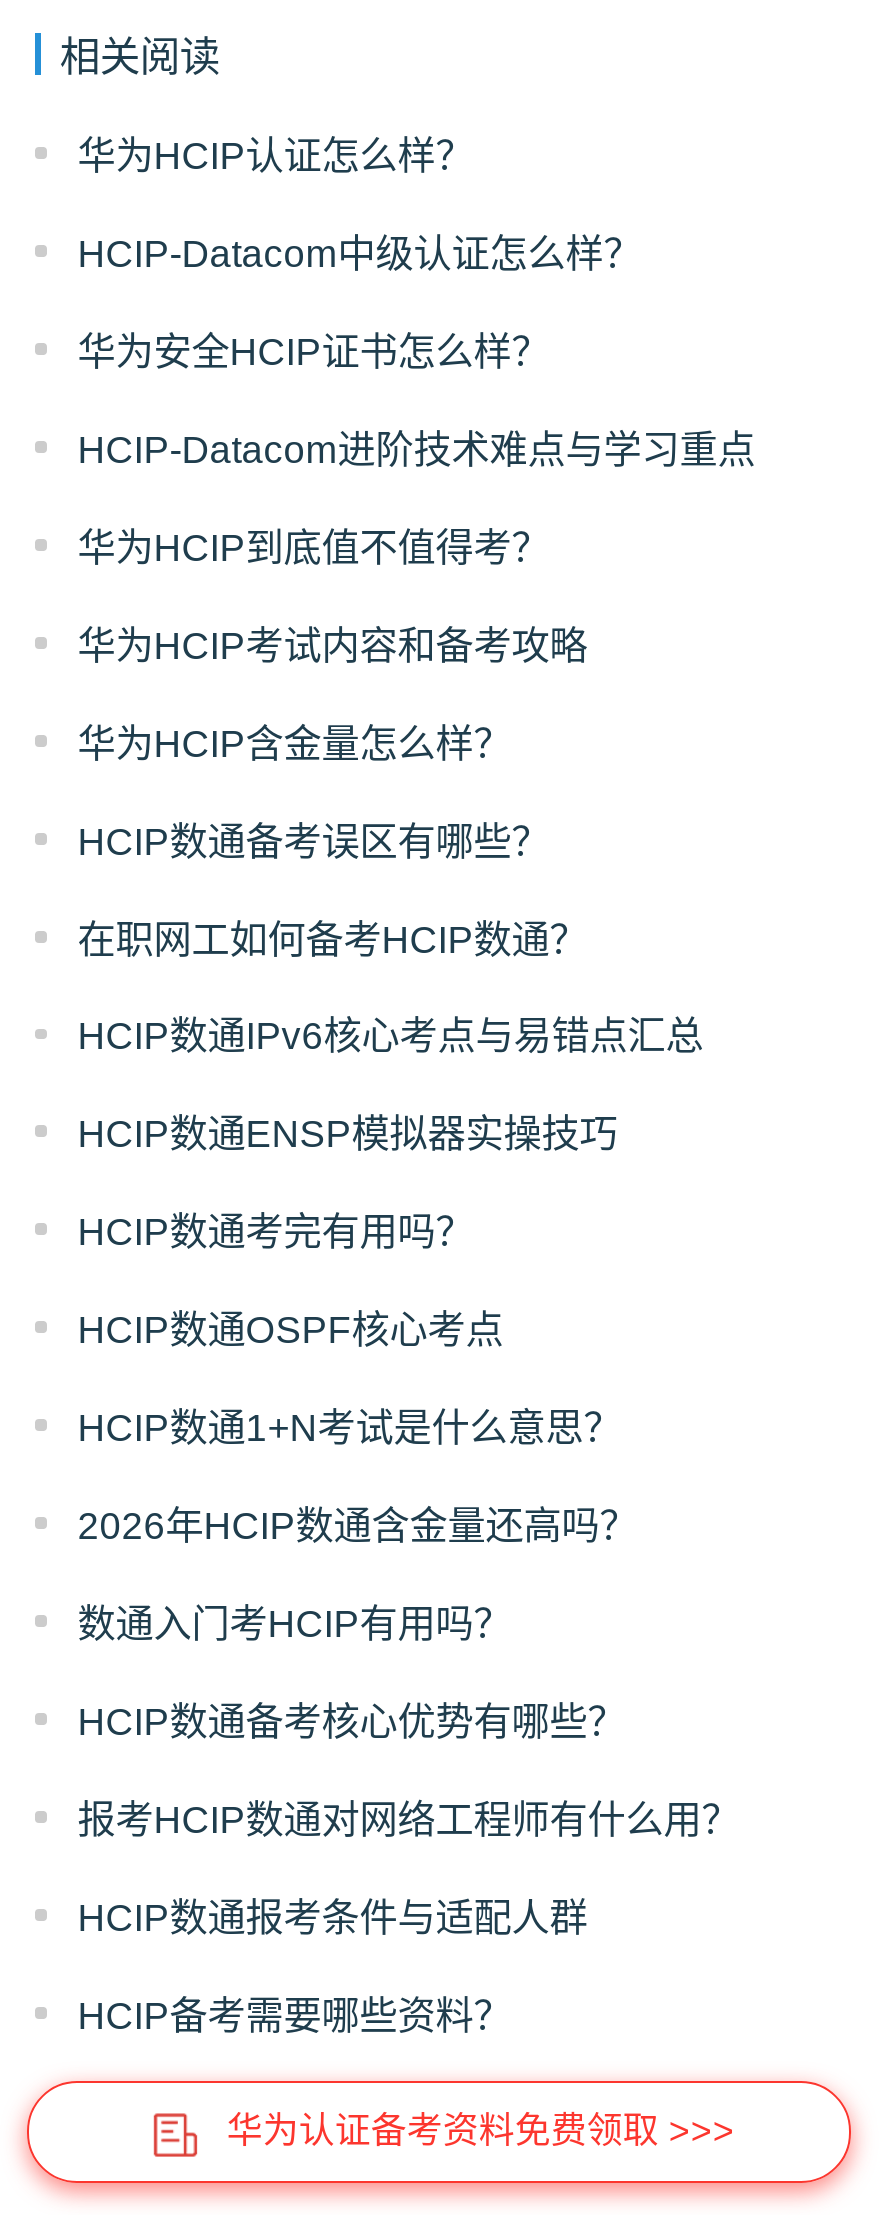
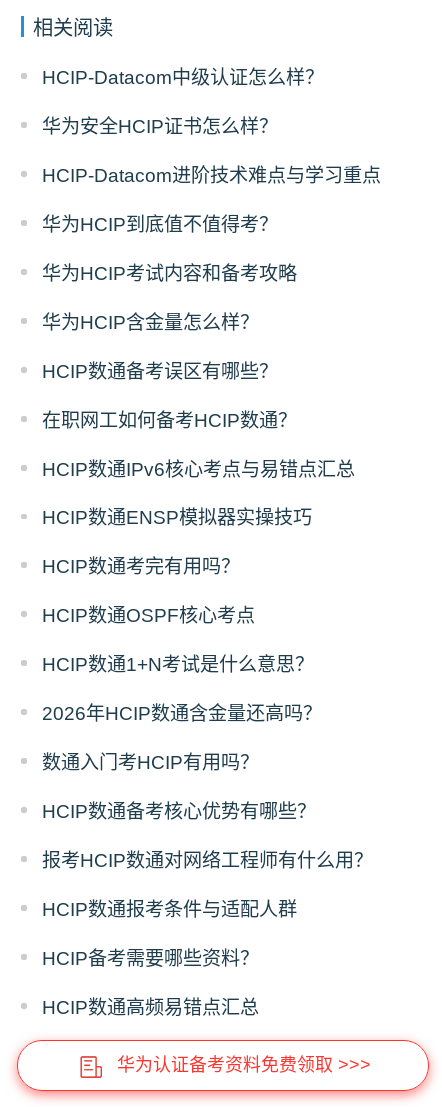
[78,136,474,178] 华为HCIP认证怎么样？ -> none
moved [78,233,756,2036] -> [42,67,381,969]: HCIP-Datacom中级认证怎么样？ | 华为安全HCIP证书怎么样？ | HCIP-Datacom进阶技术难点与学习重点 | ... | HCIP数通报考条件与适配人群 | HCIP备考需要哪些资料？
none -> [42,996,259,1017] HCIP数通高频易错点汇总

